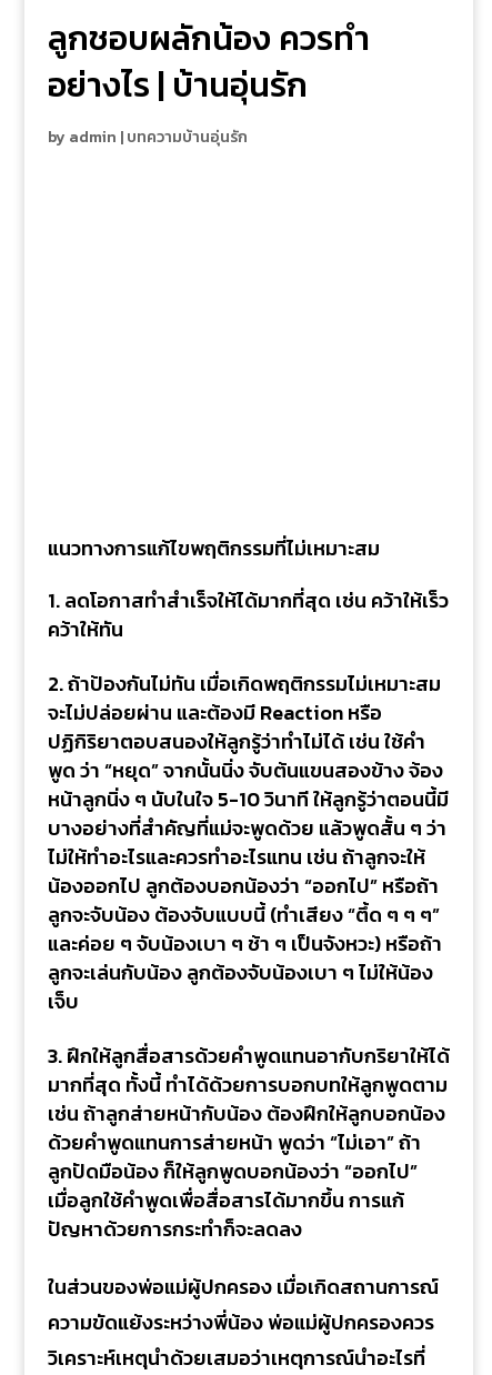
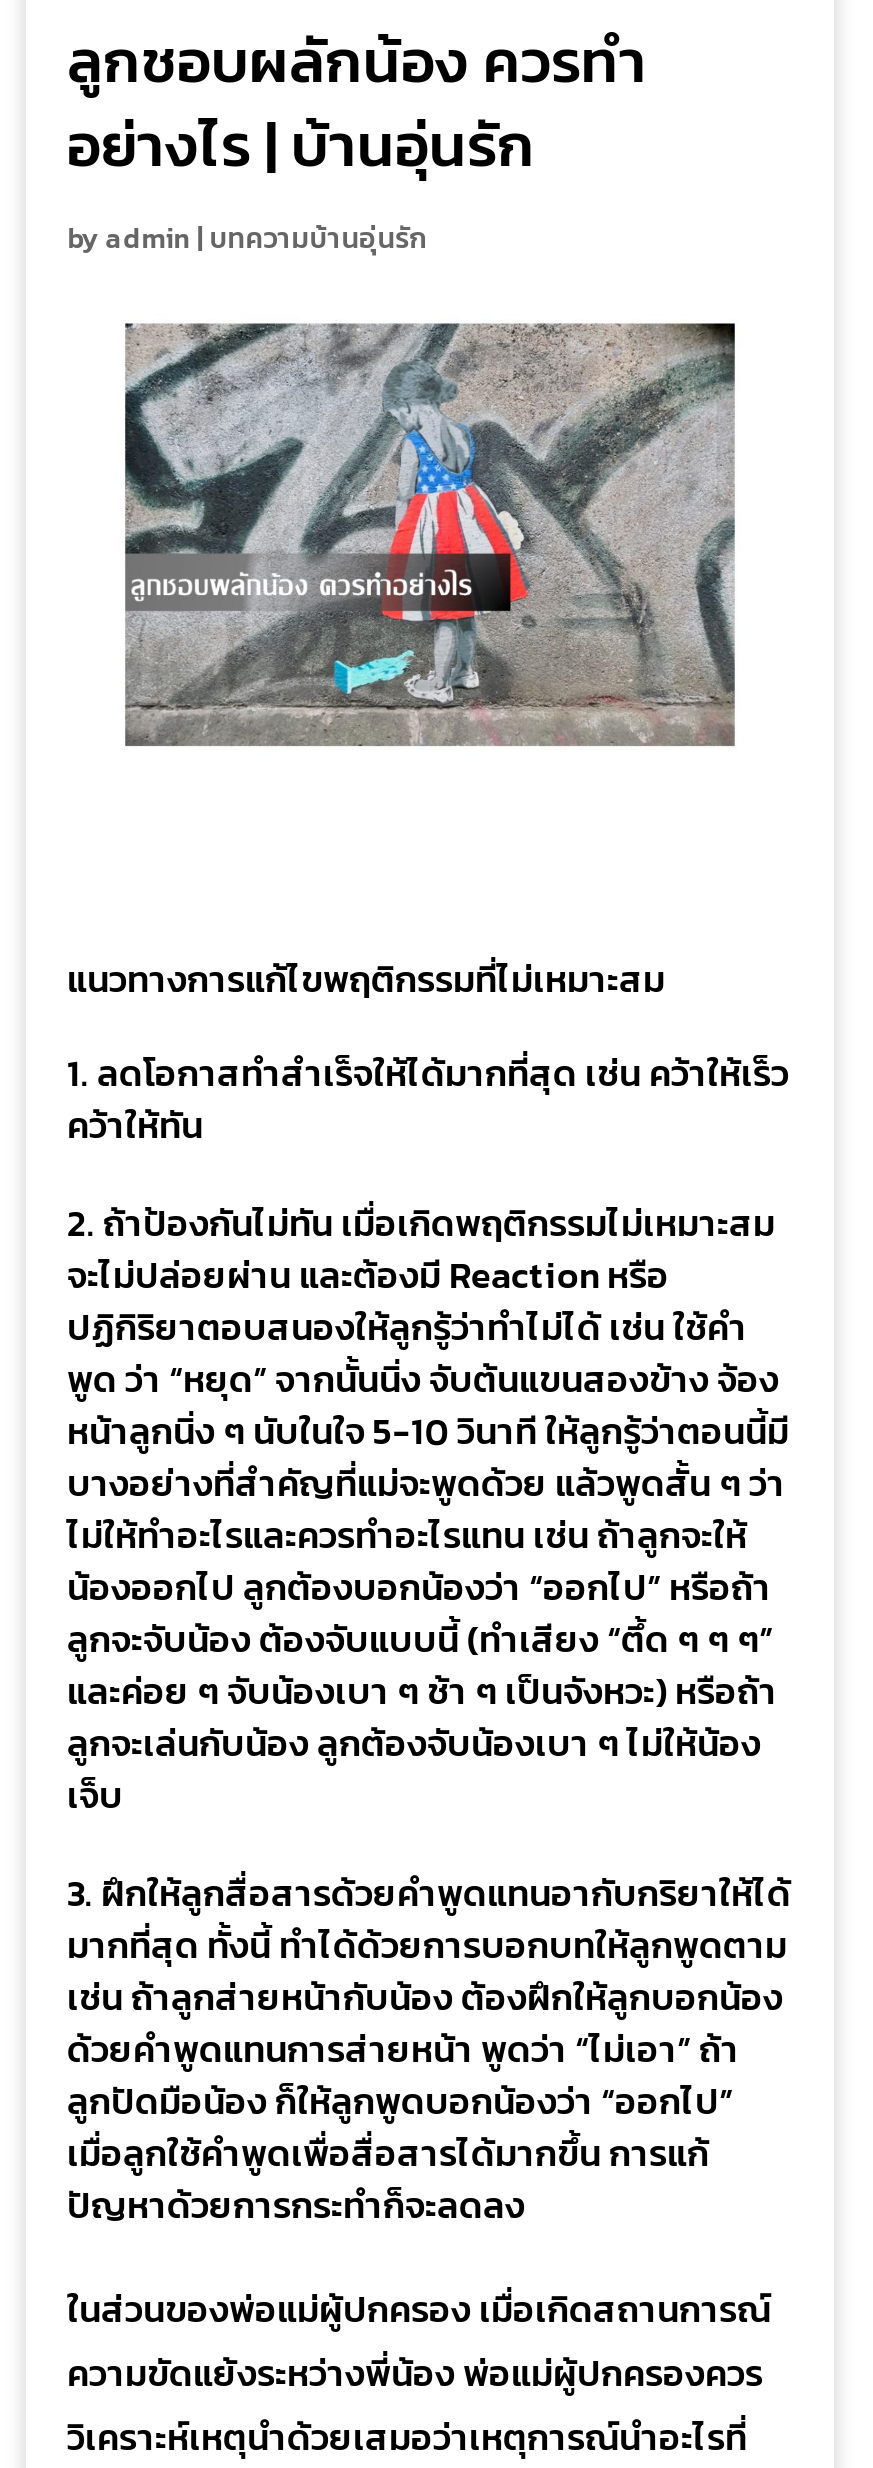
none -> [122,320,738,748] [image]

